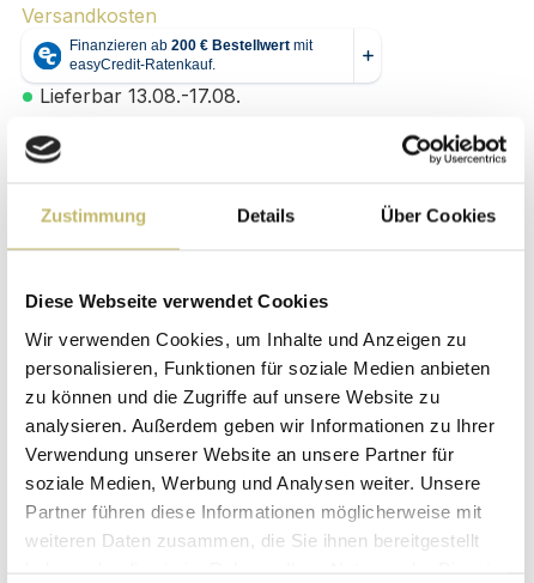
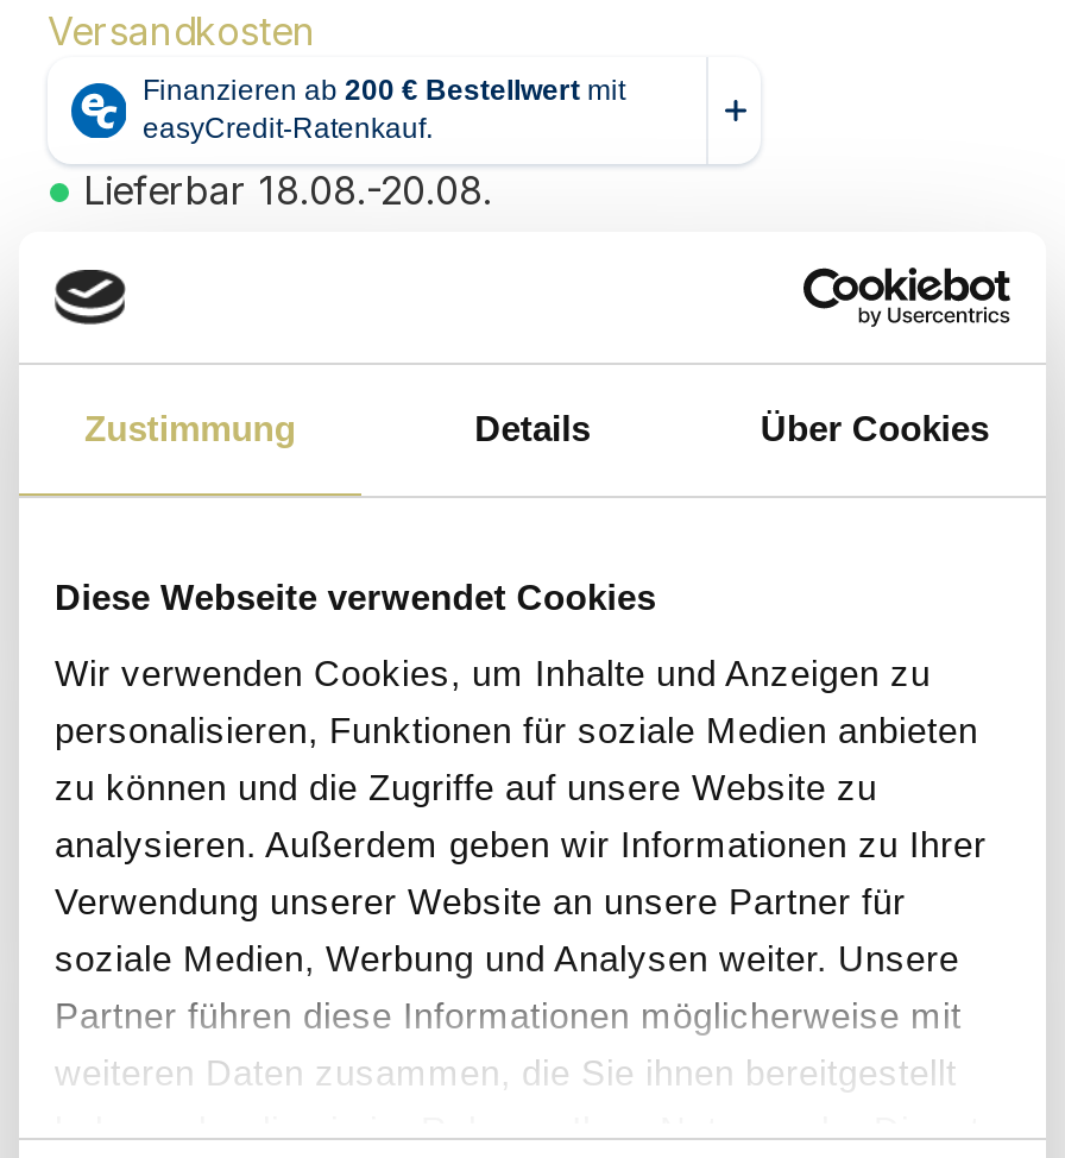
[40,84,241,108] Lieferbar 13.08.-17.08. -> [83,166,492,214] Lieferbar 18.08.-20.08.

